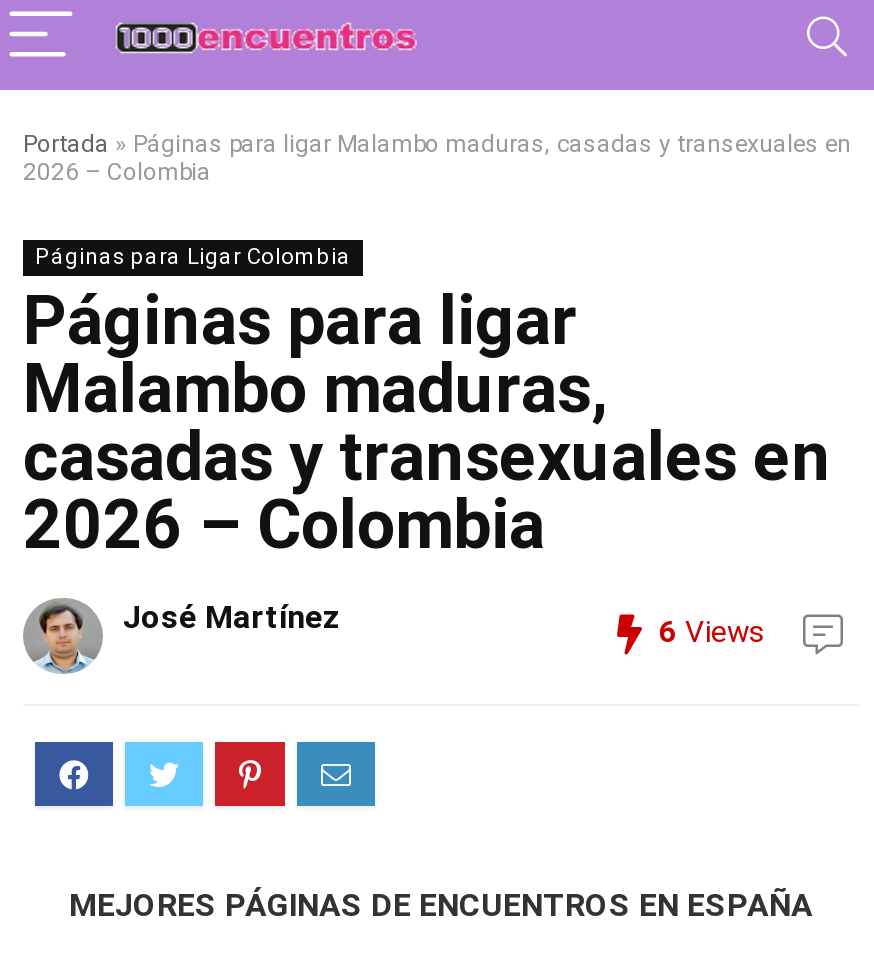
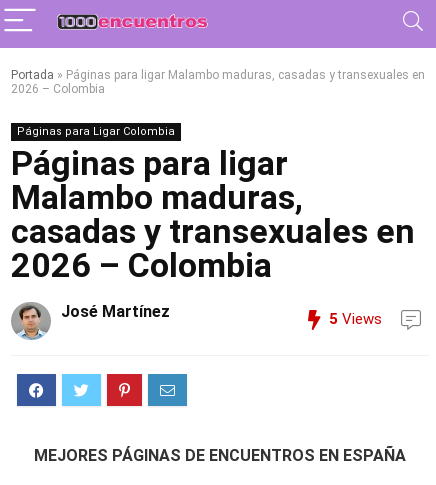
[659,614,765,650] 6 Views -> [329,310,382,328] 5 Views

